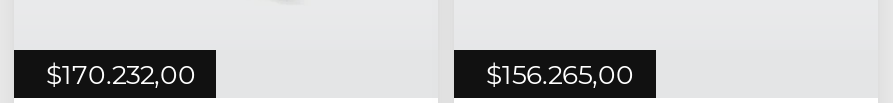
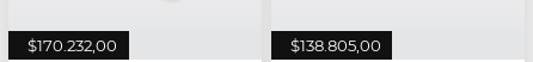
[486,59,634,91] $156.265,00 -> [290,35,381,54] $138.805,00

